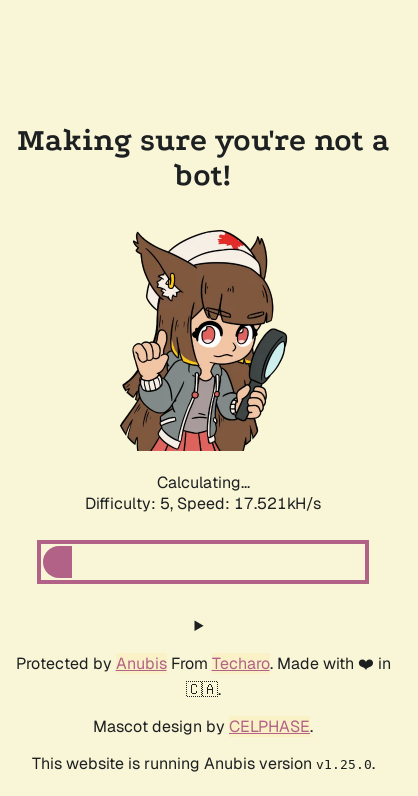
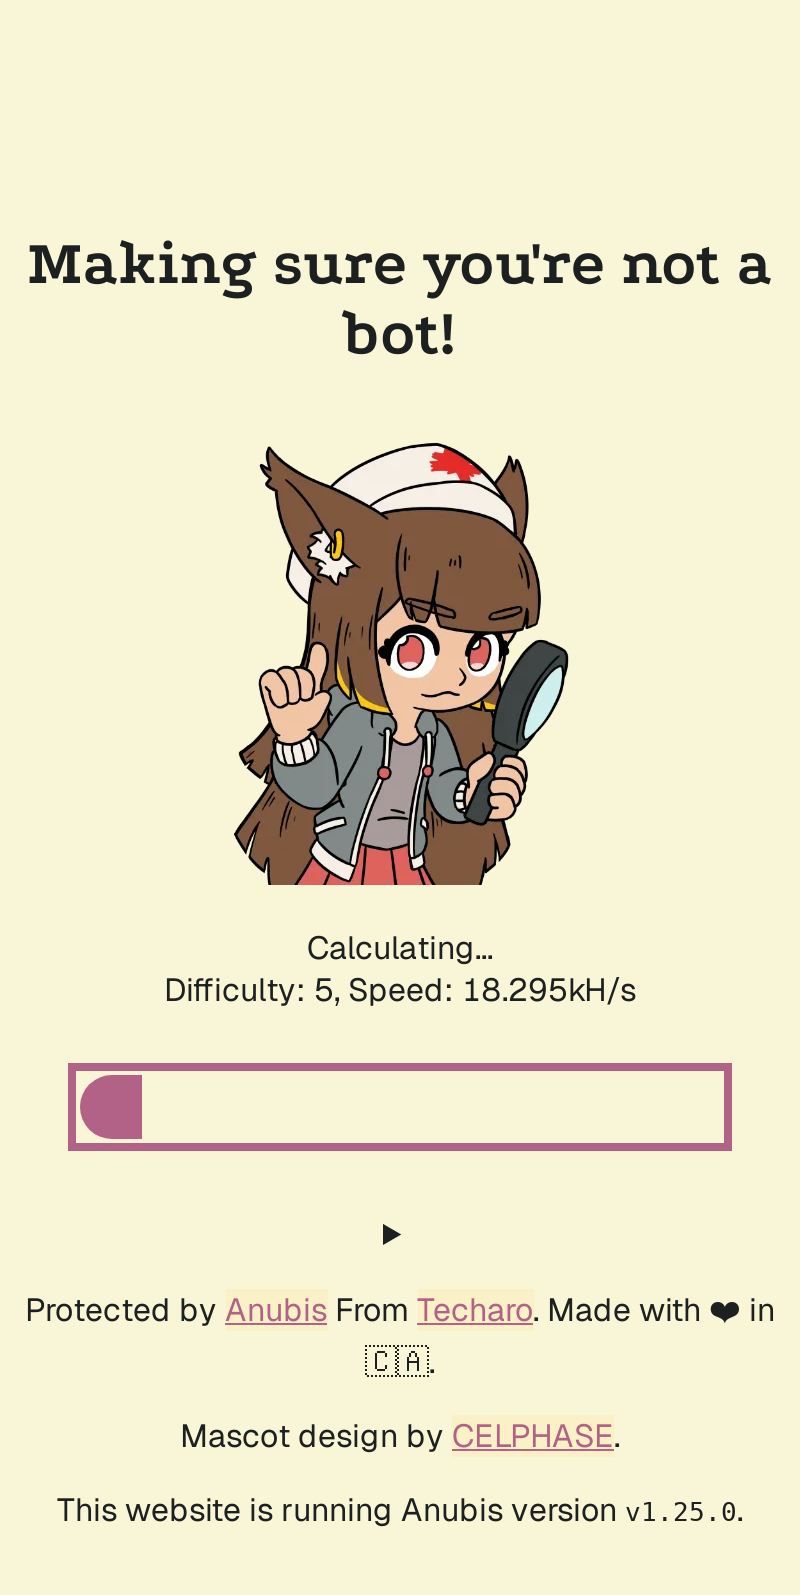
[85,493,321,514] Difficulty: 5, Speed: 17.521kH/s -> [164,969,636,1011] Difficulty: 5, Speed: 18.295kH/s

